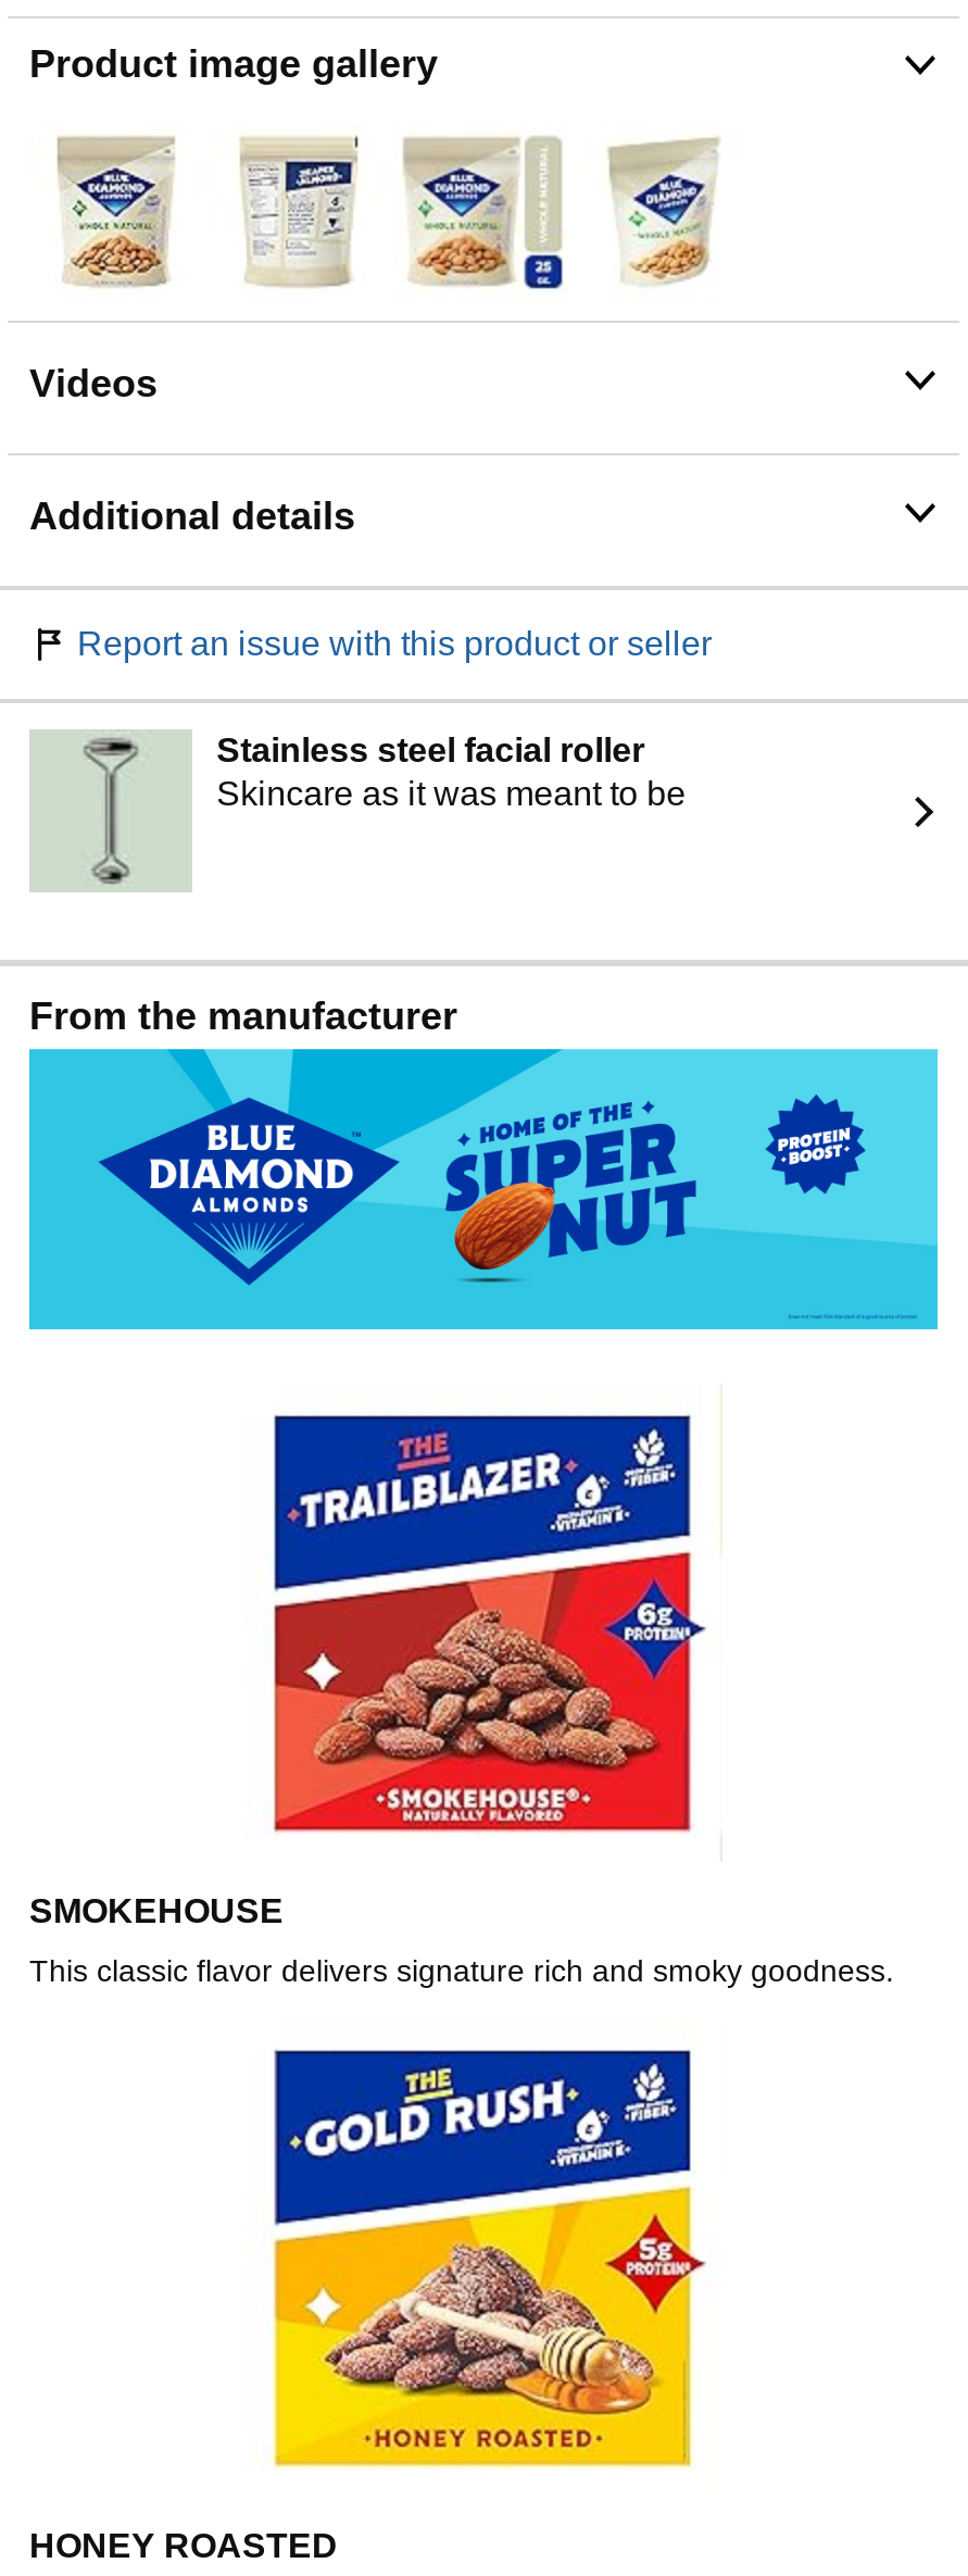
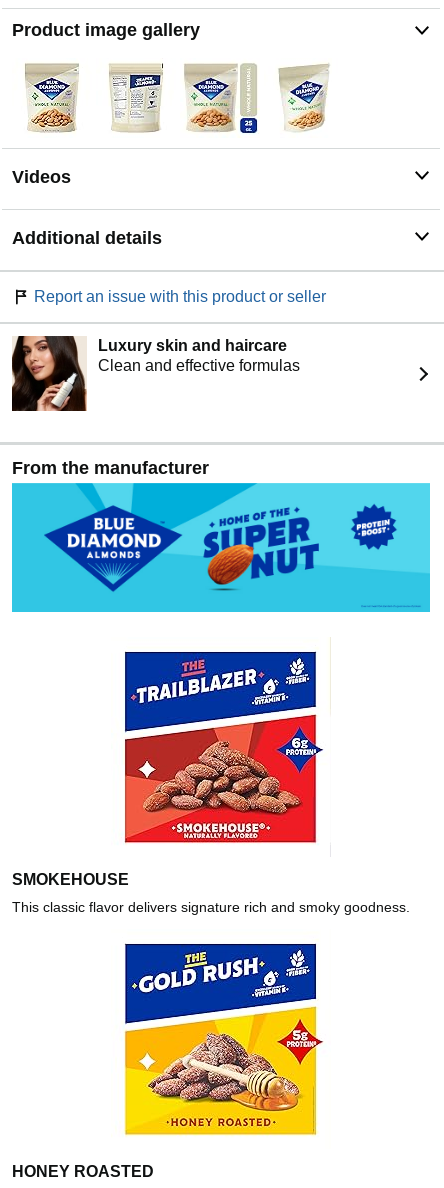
[29,729,686,892] [image] | Stainless steel facial roller | Skincare as it was meant to be -> [11,335,300,412] [image] | Luxury skin and haircare | Clean and effective formulas

